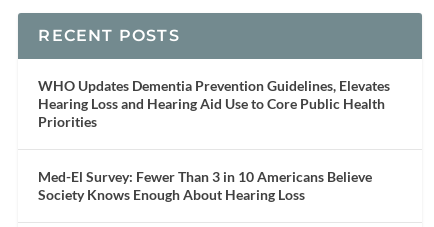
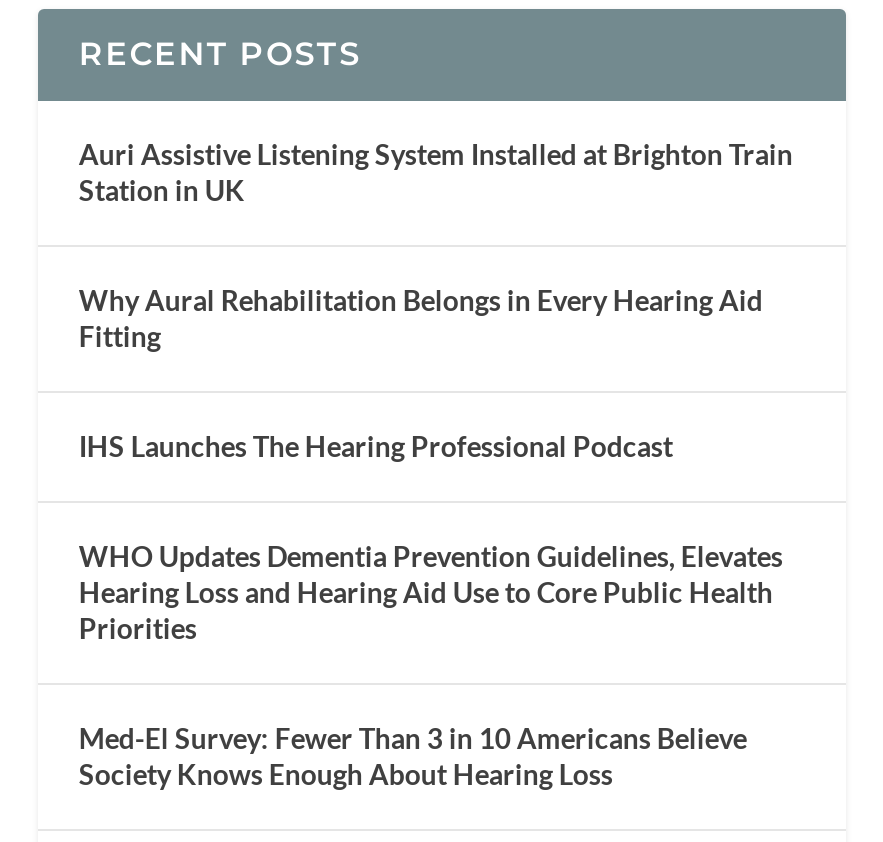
none -> [79,137,793,463] Auri Assistive Listening System Installed at Brighton Train | Station in UK | Why Aural Rehabilitation Belongs in Every Hearing Aid | Fitting | IHS Launches The Hearing Professional Podcast

